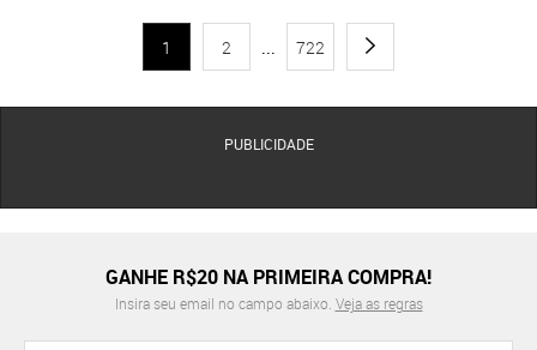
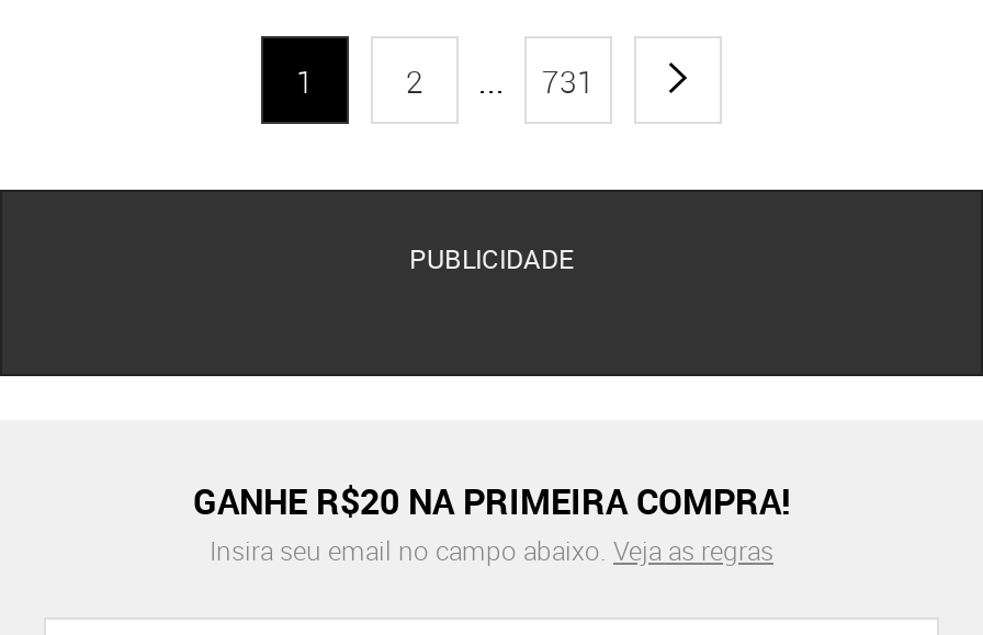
[296,36,325,59] 722 -> [542,60,595,102] 731

